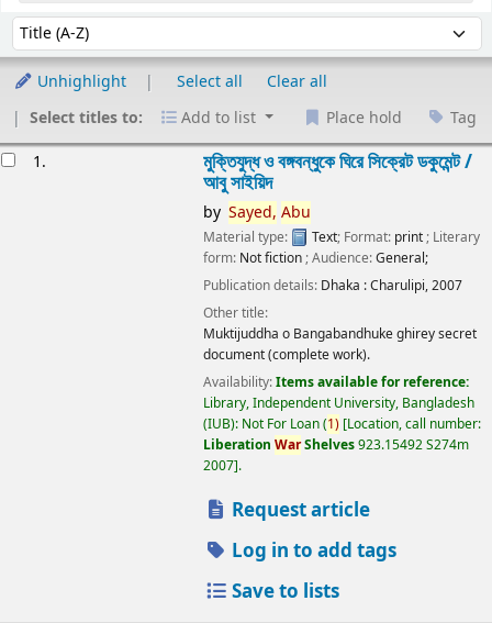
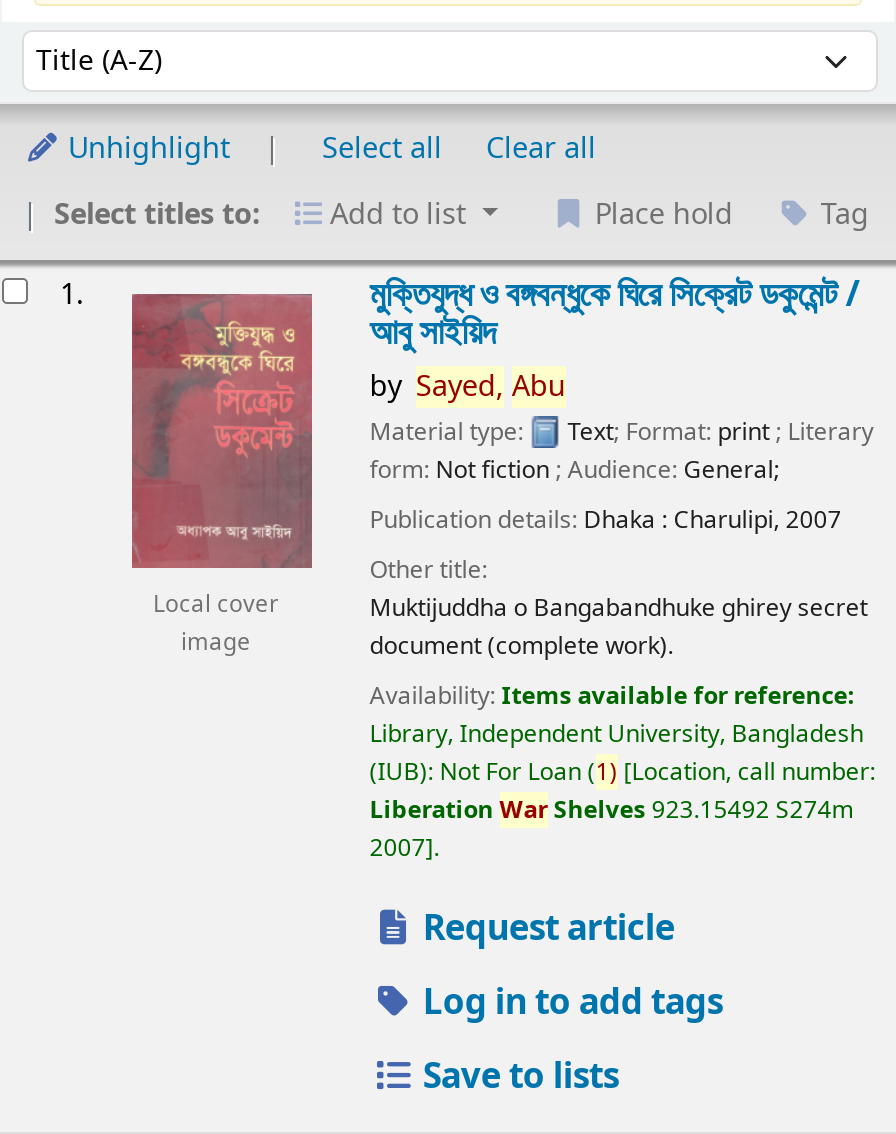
none -> [130,292,314,660] [image] | Local cover | image

